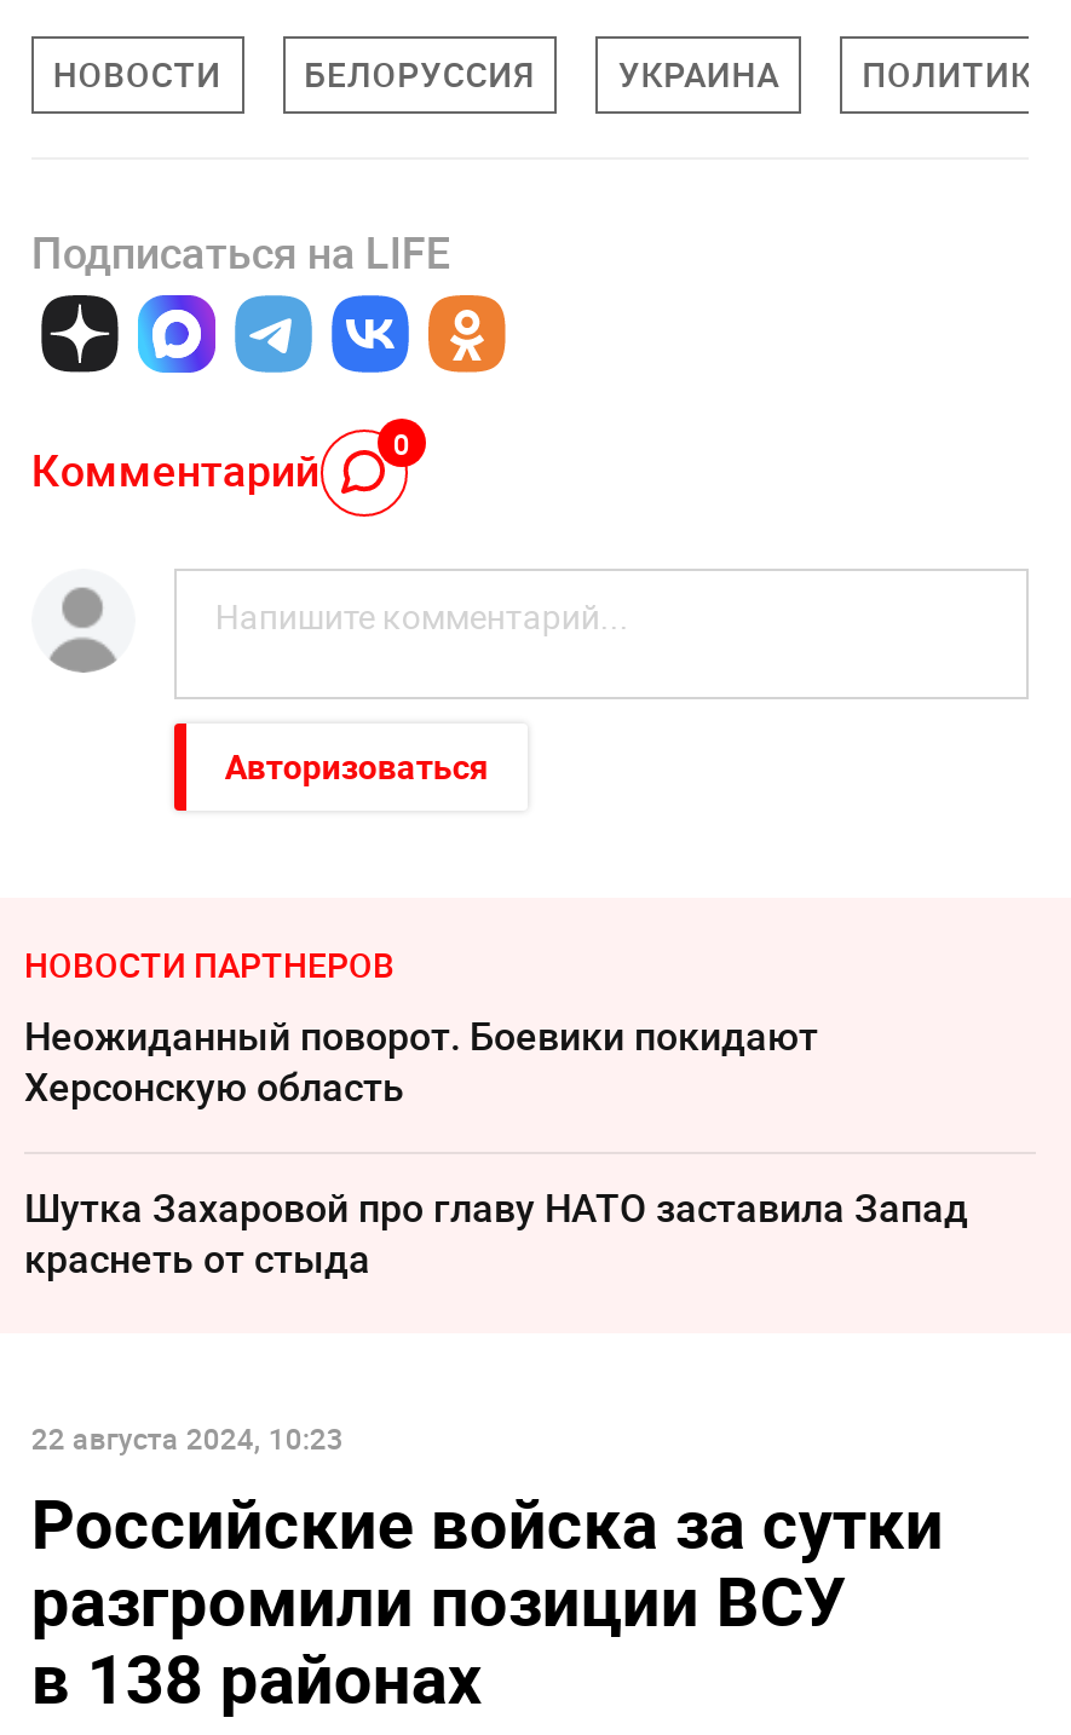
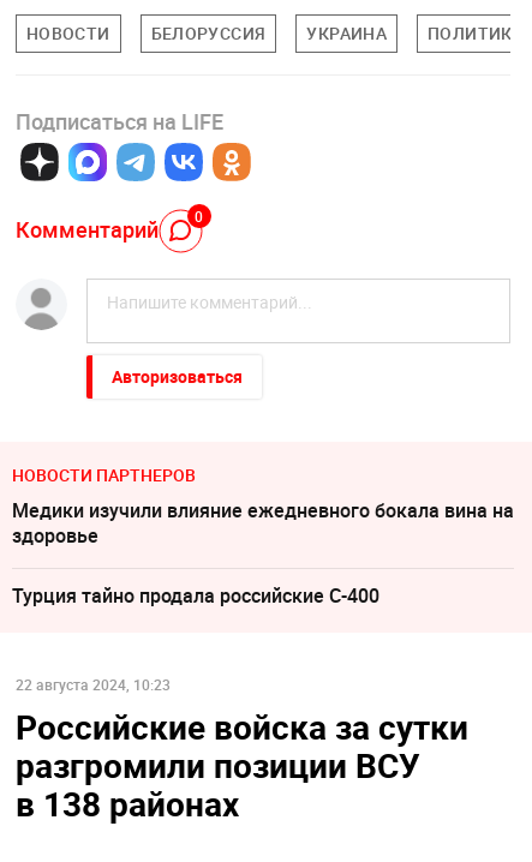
[24,1009,818,1113] Неожиданный поворот. Боевики покидают | Херсонскую область -> [12,497,514,549] Медики изучили влияние ежедневного бокала вина на | здоровье
[24,1181,968,1285] Шутка Захаровой про главу НАТО заставила Запад | краснеть от стыда -> [12,582,379,609] Турция тайно продала российские С-400

